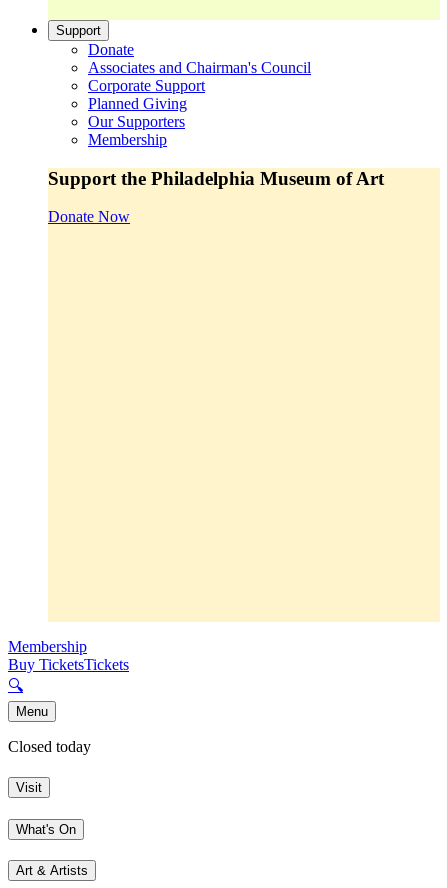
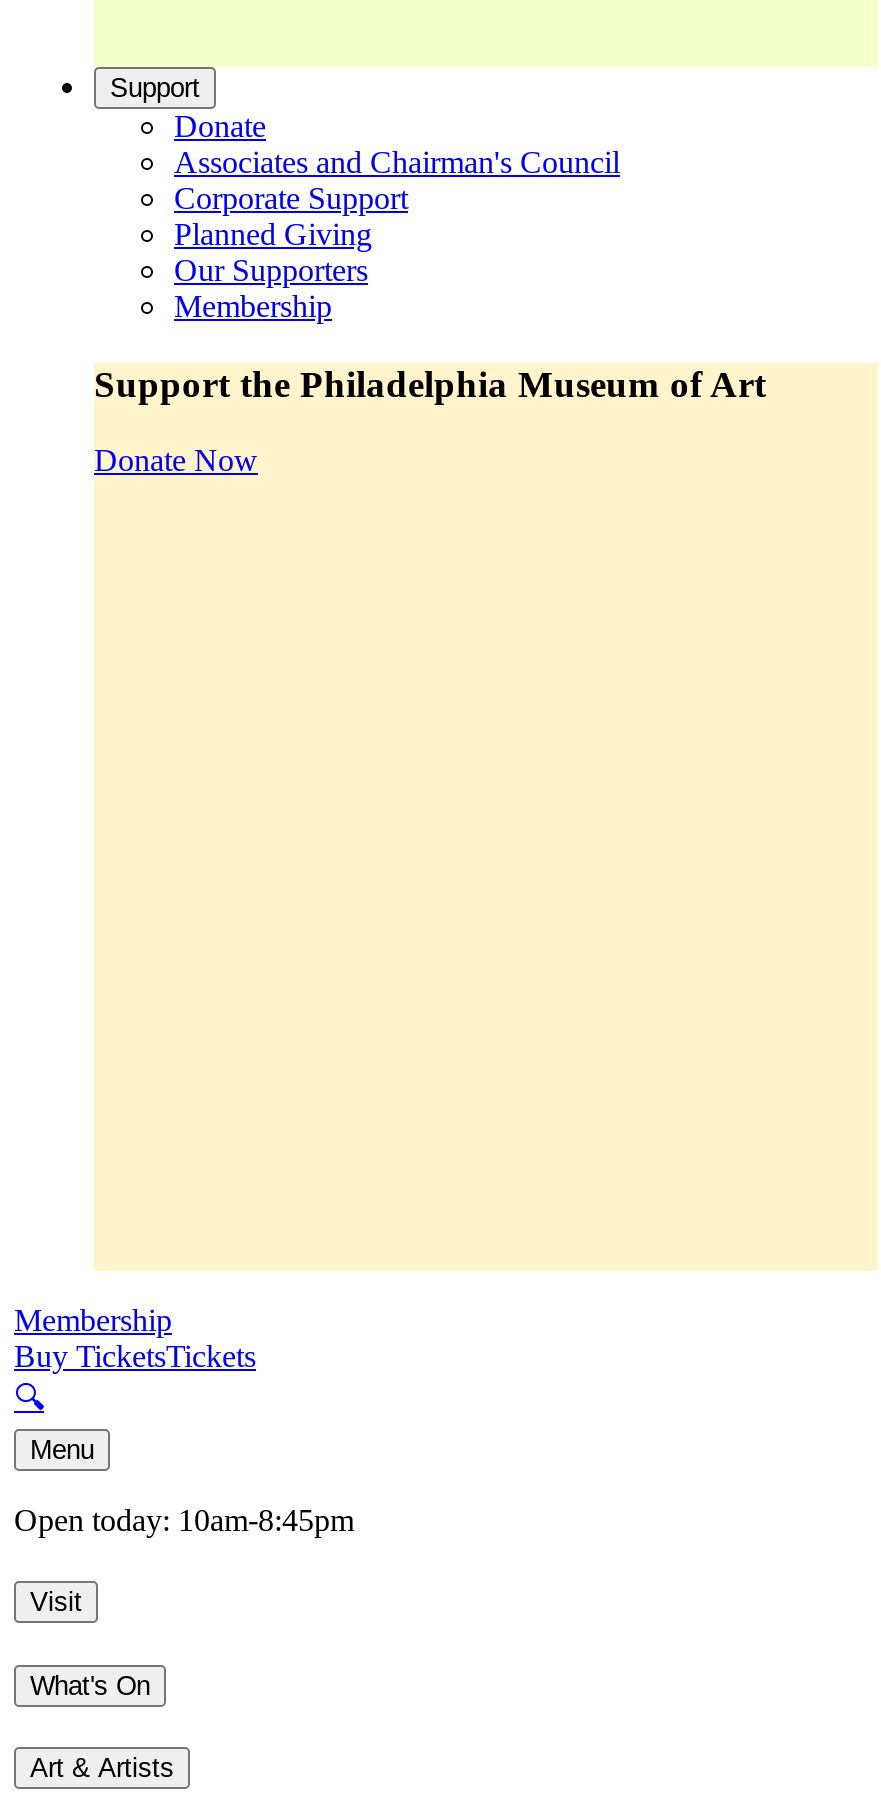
[8,738,91,755] Closed today -> [14,1504,354,1538] Open today: 10am-8:45pm

